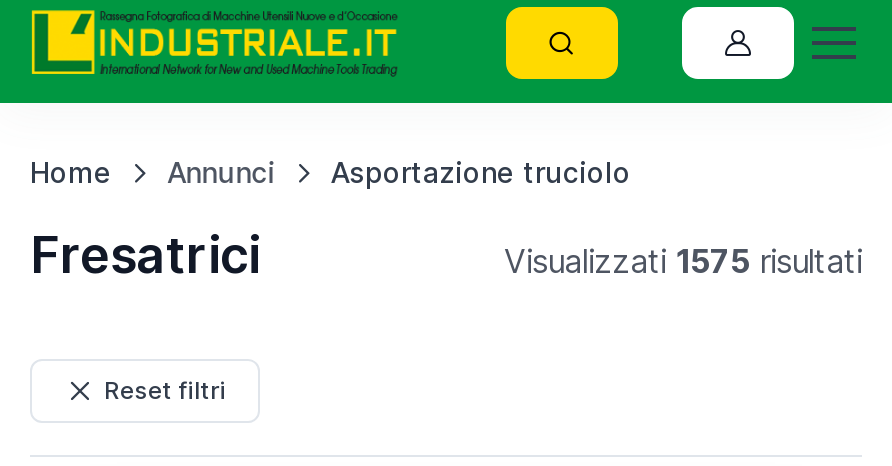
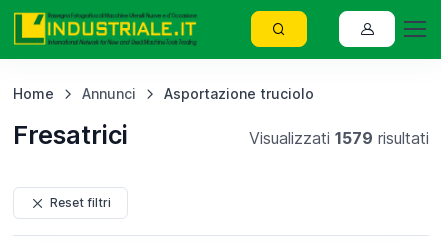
[504,240,862,280] Visualizzati 1575 risultati -> [249,127,429,147] Visualizzati 1579 risultati

